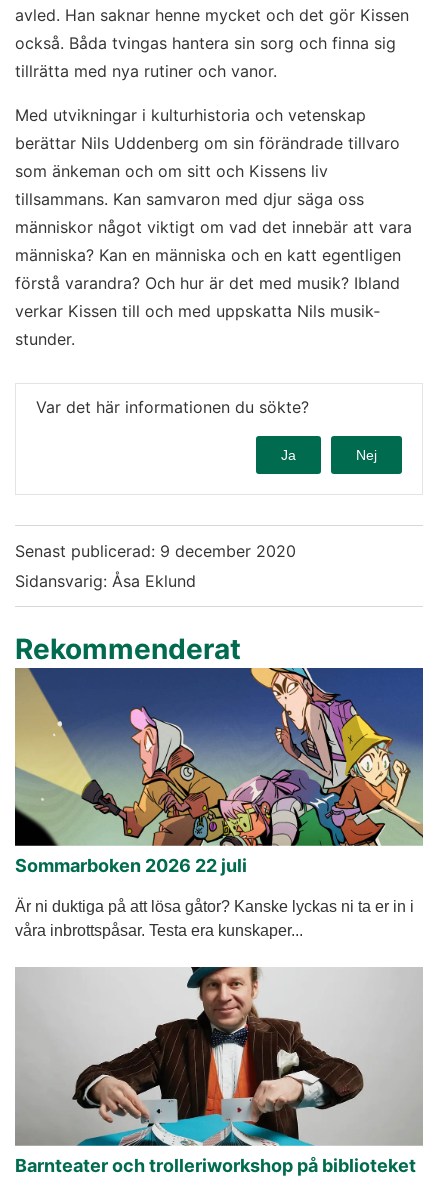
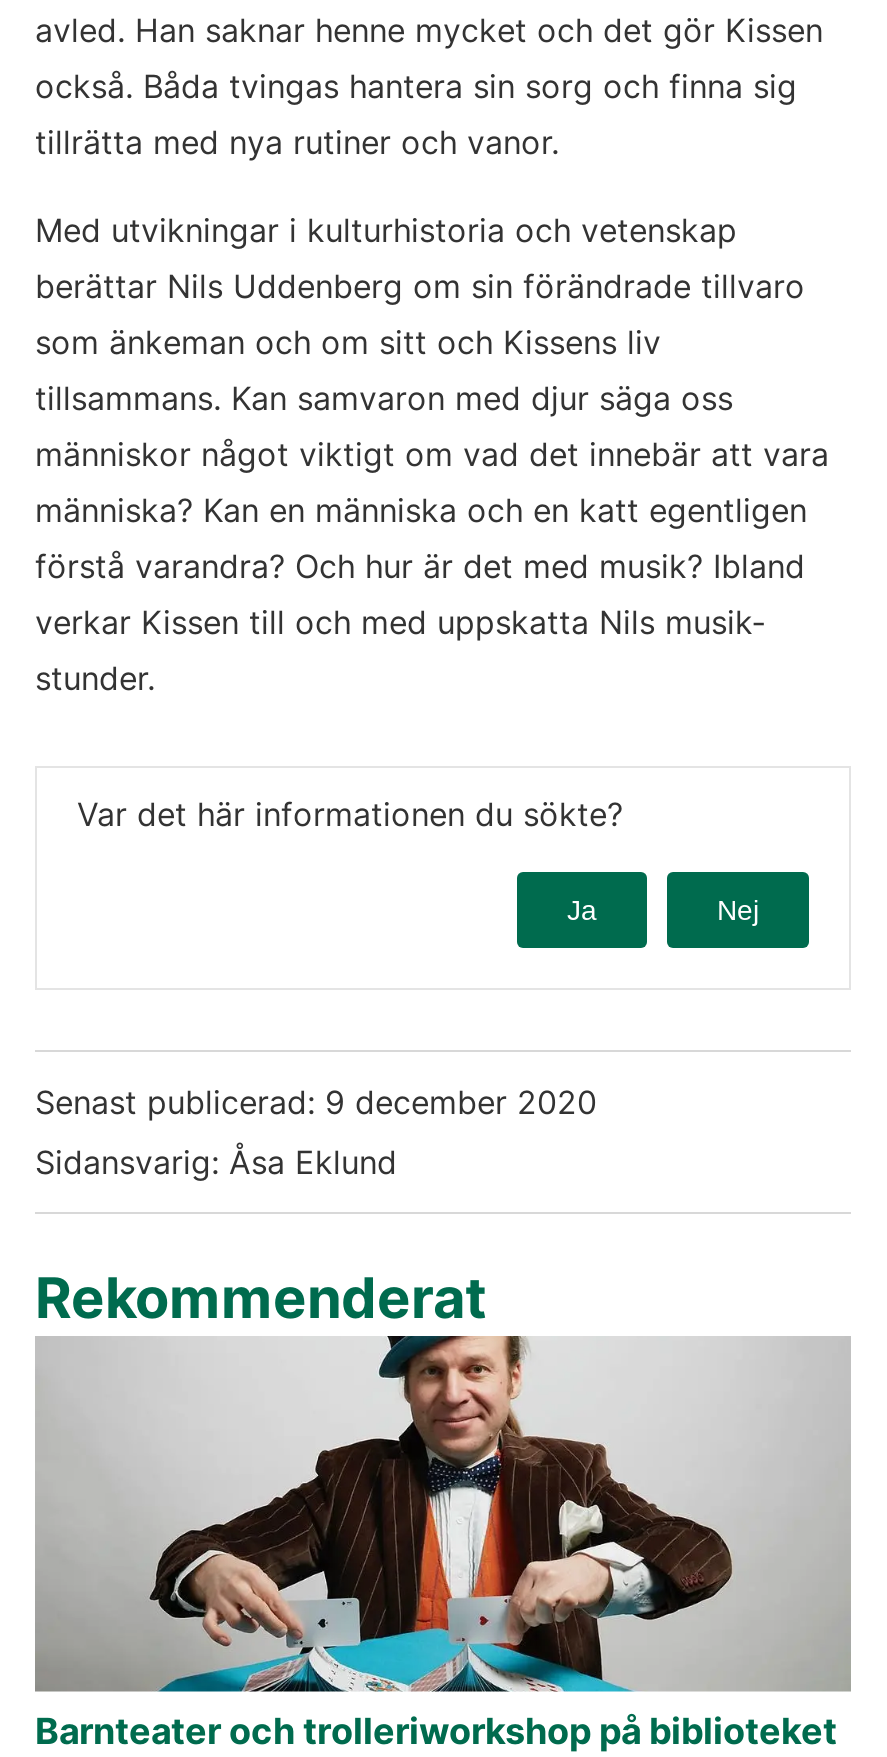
[15,667,423,939] [image] | Sommarboken 2026 22 juli | Är ni duktiga på att lösa gåtor? Kanske lyckas ni ta er in i | våra inbrottspåsar. Testa era kunskaper... -> none

